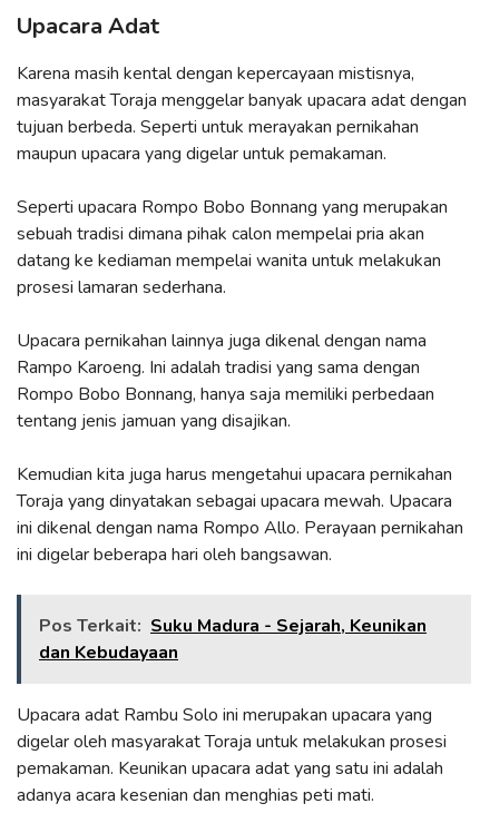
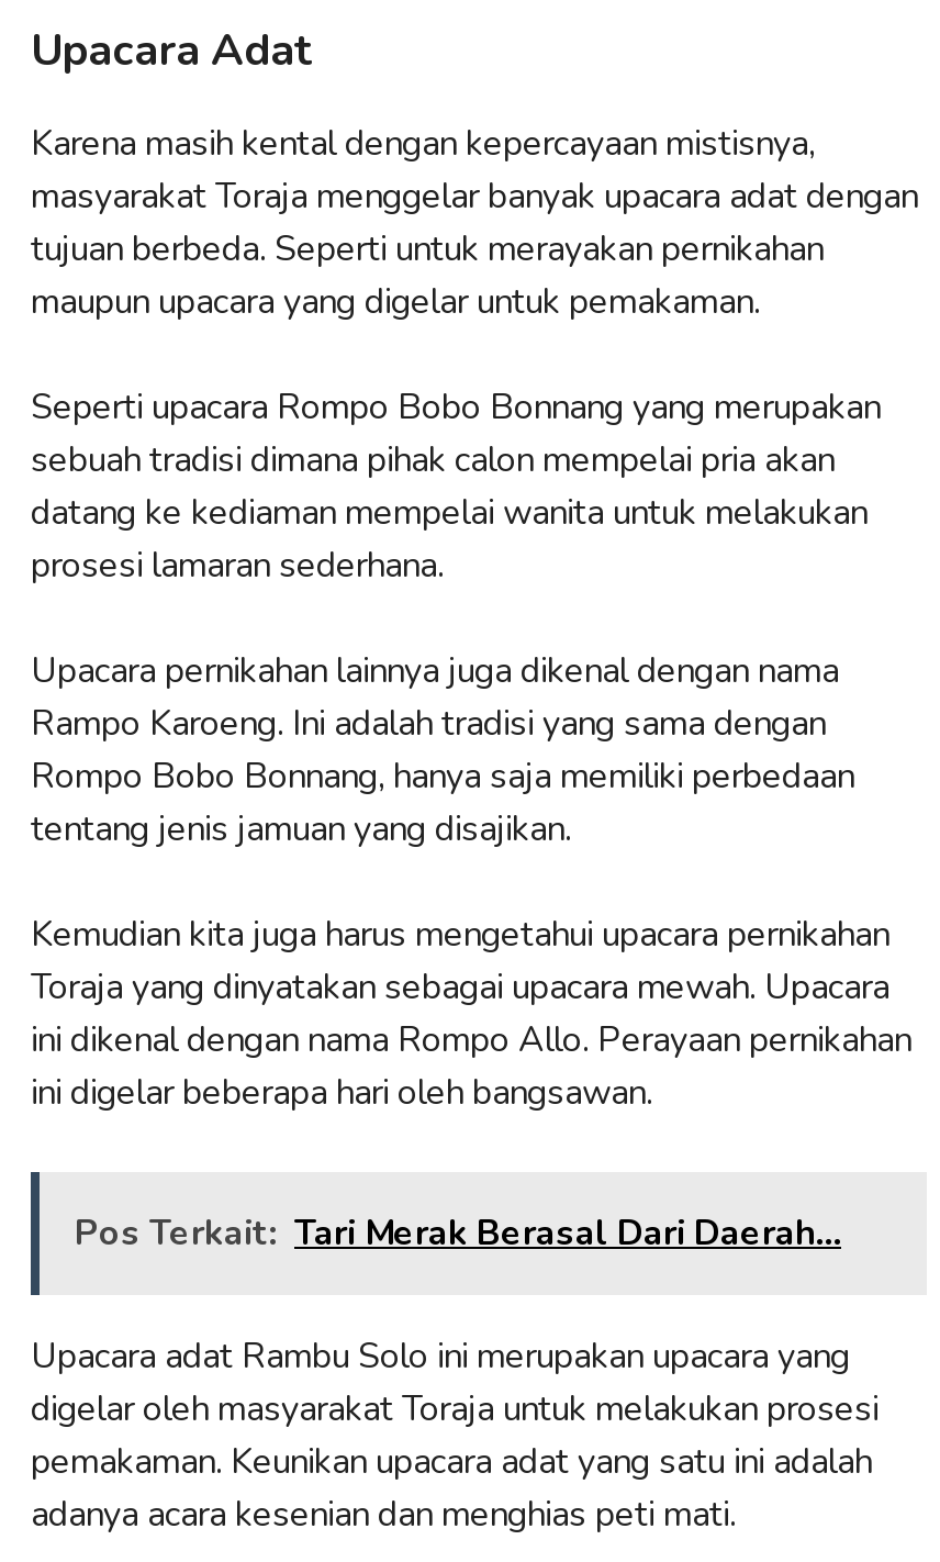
[39,613,427,664] Pos Terkait: Suku Madura - Sejarah, Keunikan | dan Kebudayaan -> [75,1209,841,1257] Pos Terkait: Tari Merak Berasal Dari Daerah...

